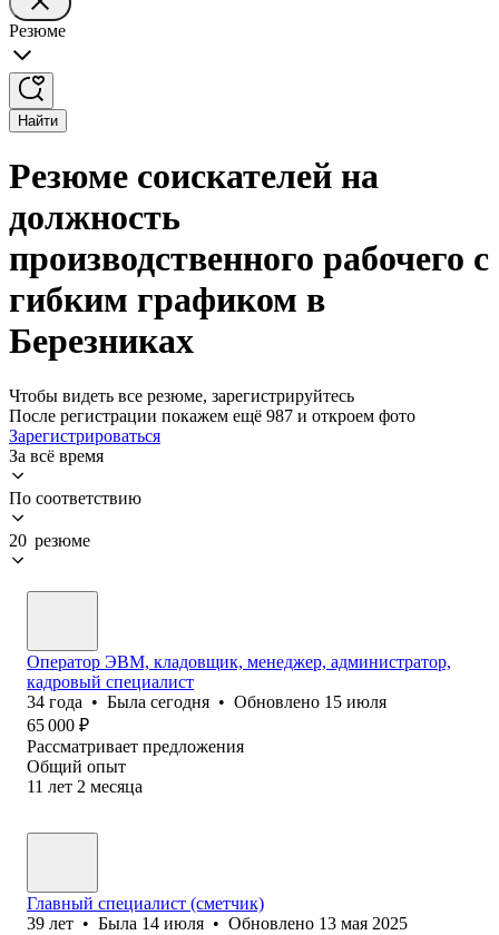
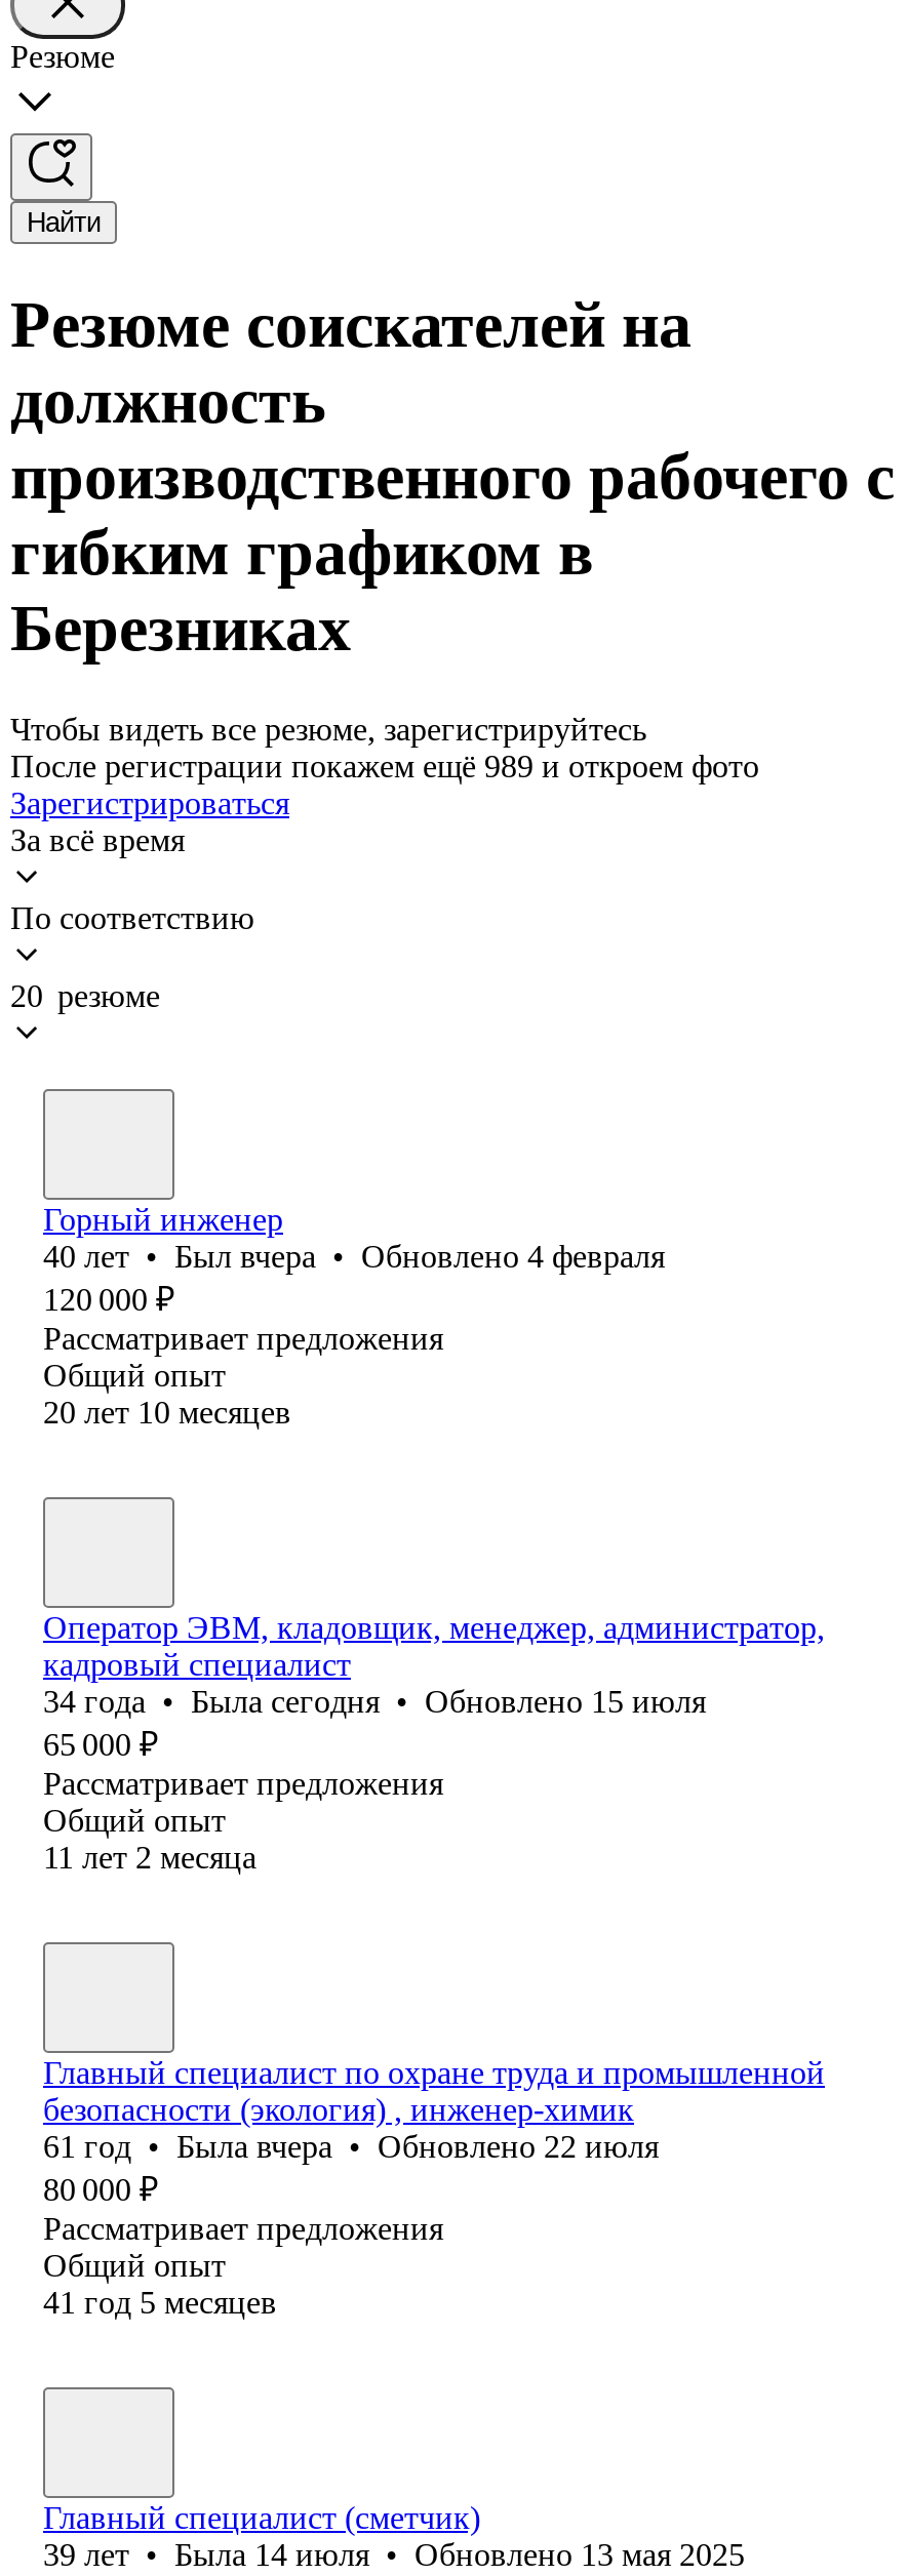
[9,406,415,425] После регистрации покажем ещё 987 и откроем фото -> [10,748,759,783] После регистрации покажем ещё 989 и откроем фото
none -> [43,1202,665,1429] Горный инженер | 40 лет • Был вчера • Обновлено 4 февраля | 120 000 ₽ | Рассматривает предложения | Общий опыт | 20 лет 10 месяцев
none -> [43,2055,825,2319] Главный специалист по охране труда и промышленной | безопасности (экология) , инженер-химик | 61 год • Была вчера • Обновлено 22 июля | 80 000 ₽ | Рассматривает предложения | Общий опыт | 41 год 5 месяцев

